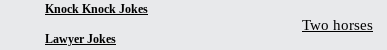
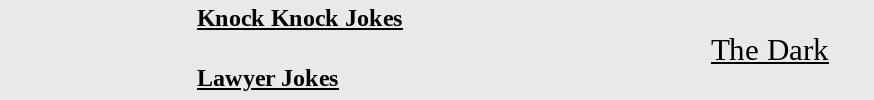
[302,16,373,33] Two horses -> [711,32,829,66] The Dark

